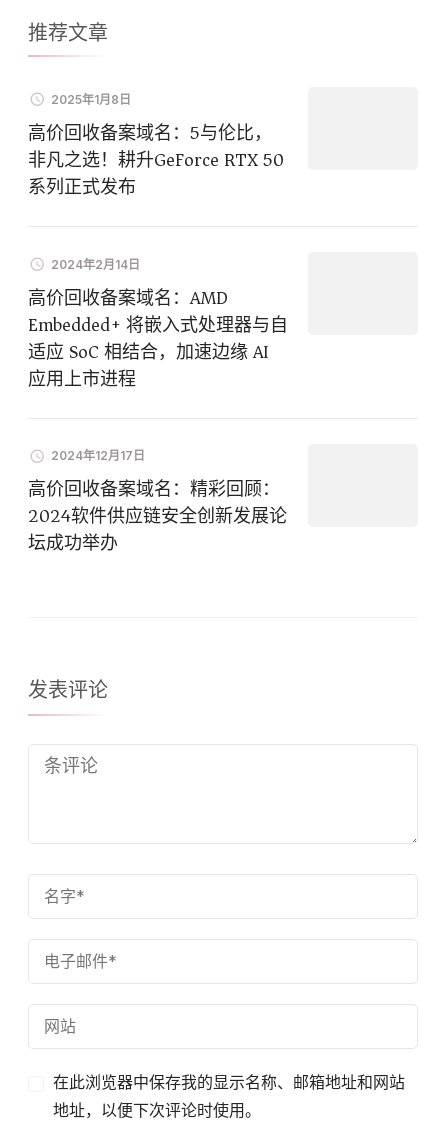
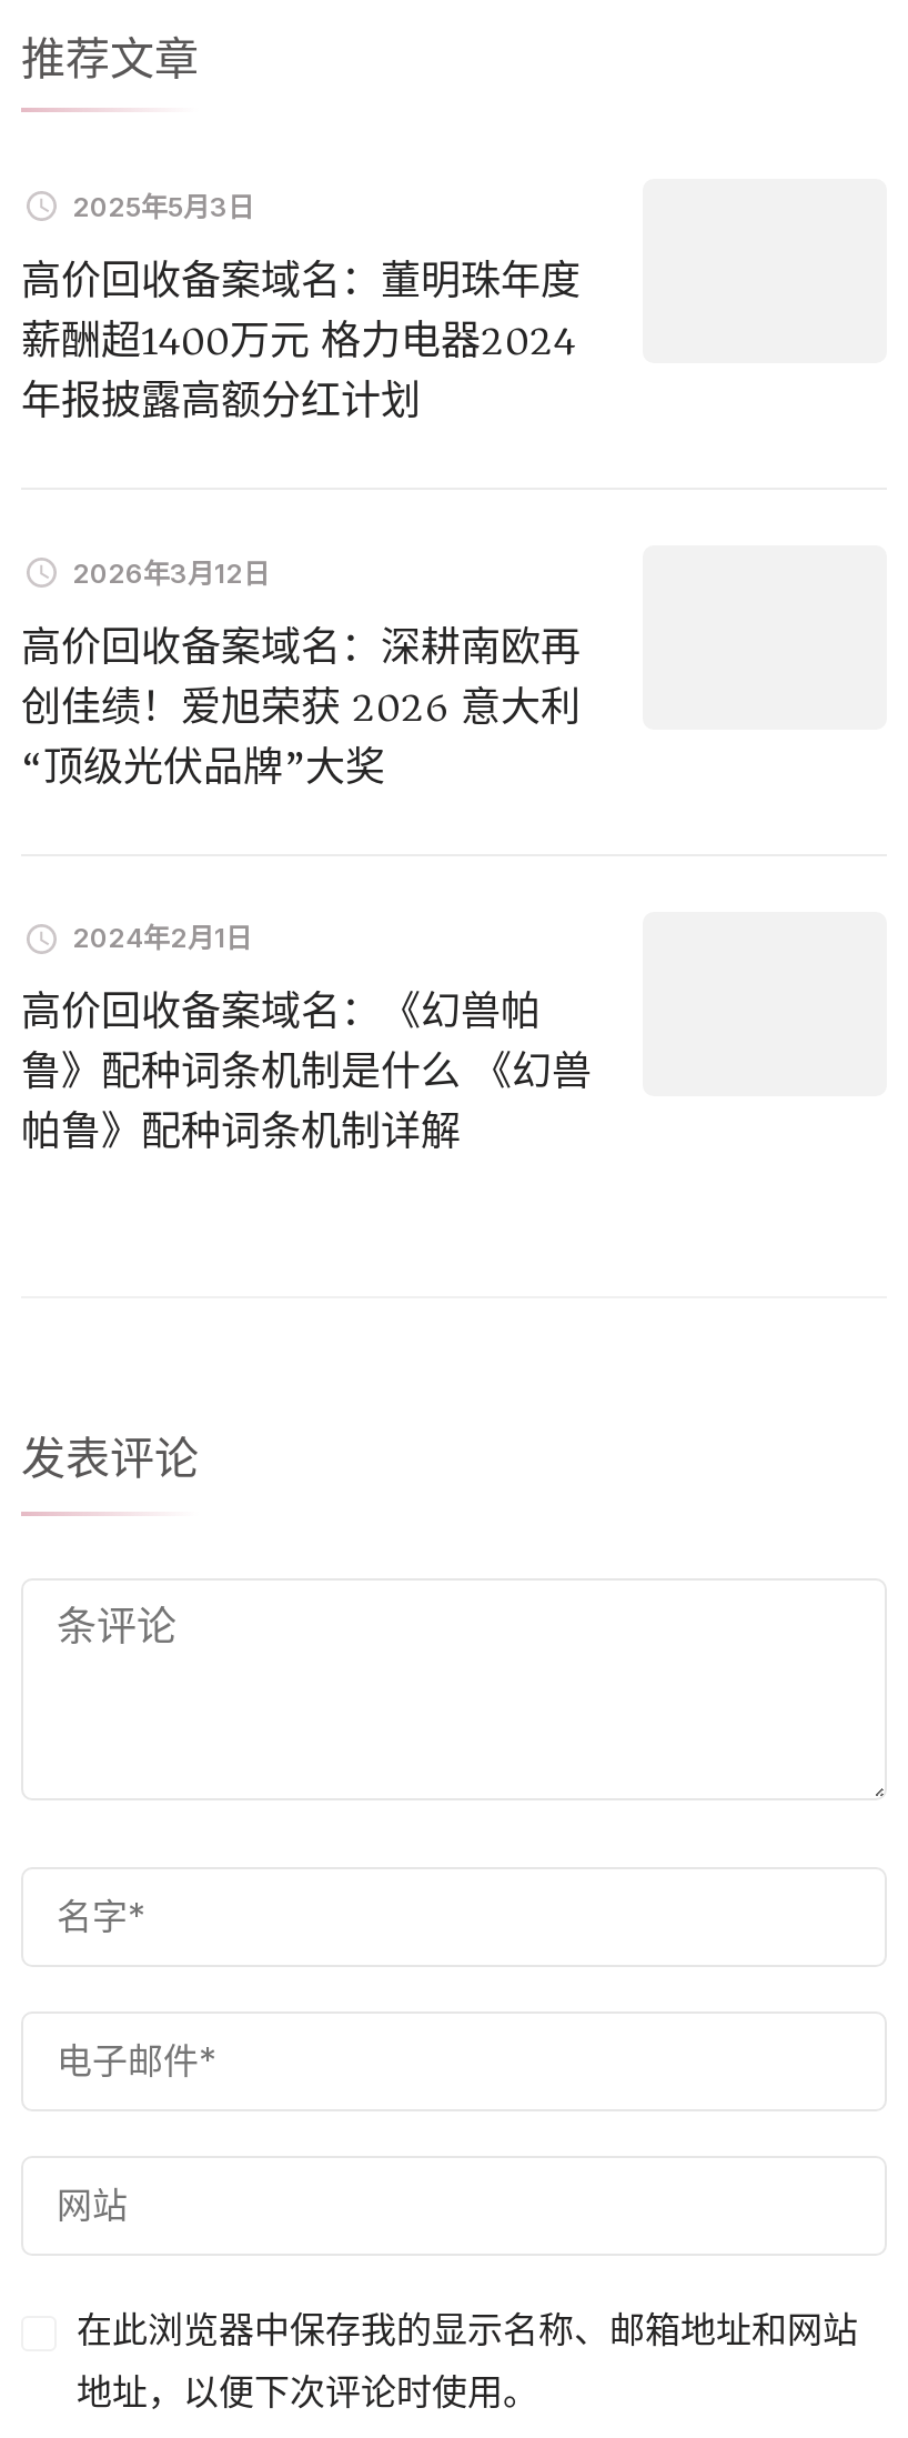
[28,92,284,203] 2025年1月8日 | 高价回收备案域名：5与伦比， | 非凡之选！耕升GeForce RTX 50 | 系列正式发布 -> [21,189,581,436] 2025年5月3日 | 高价回收备案域名：董明珠年度 | 薪酬超1400万元 格力电器2024 | 年报披露高额分红计划
[28,256,288,394] 2024年2月14日 | 高价回收备案域名：AMD | Embedded+ 将嵌入式处理器与自 | 适应 SoC 相结合，加速边缘 AI | 应用上市进程 -> [21,555,581,802] 2026年3月12日 | 高价回收备案域名：深耕南欧再 | 创佳绩！爱旭荣获 2026 意大利 | “顶级光伏品牌”大奖
[28,448,287,559] 2024年12月17日 | 高价回收备案域名：精彩回顾： | 2024软件供应链安全创新发展论 | 坛成功举办 -> [21,922,592,1168] 2024年2月1日 | 高价回收备案域名：《幻兽帕 | 鲁》配种词条机制是什么 《幻兽 | 帕鲁》配种词条机制详解

